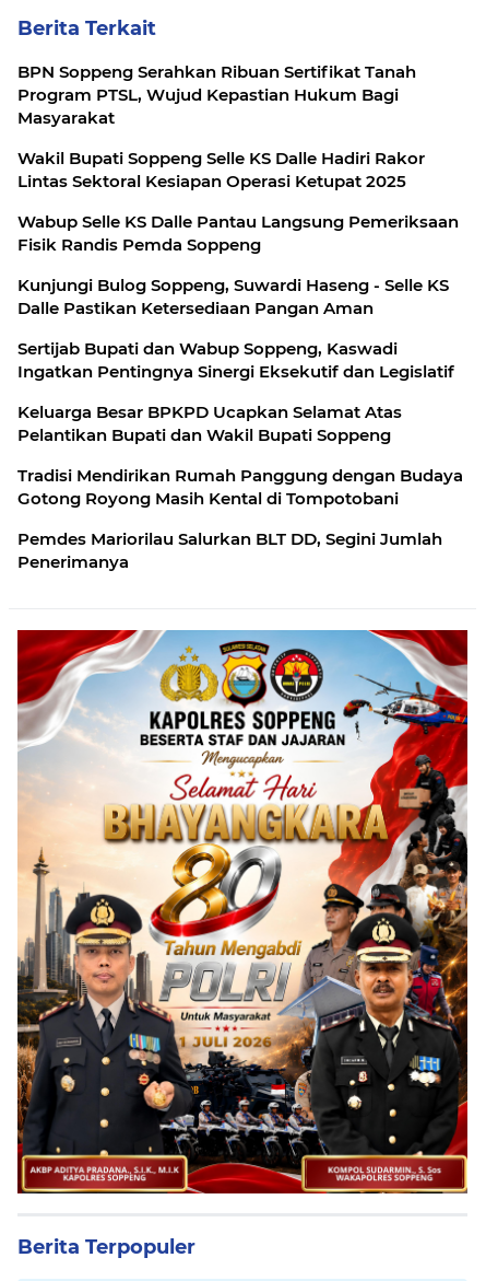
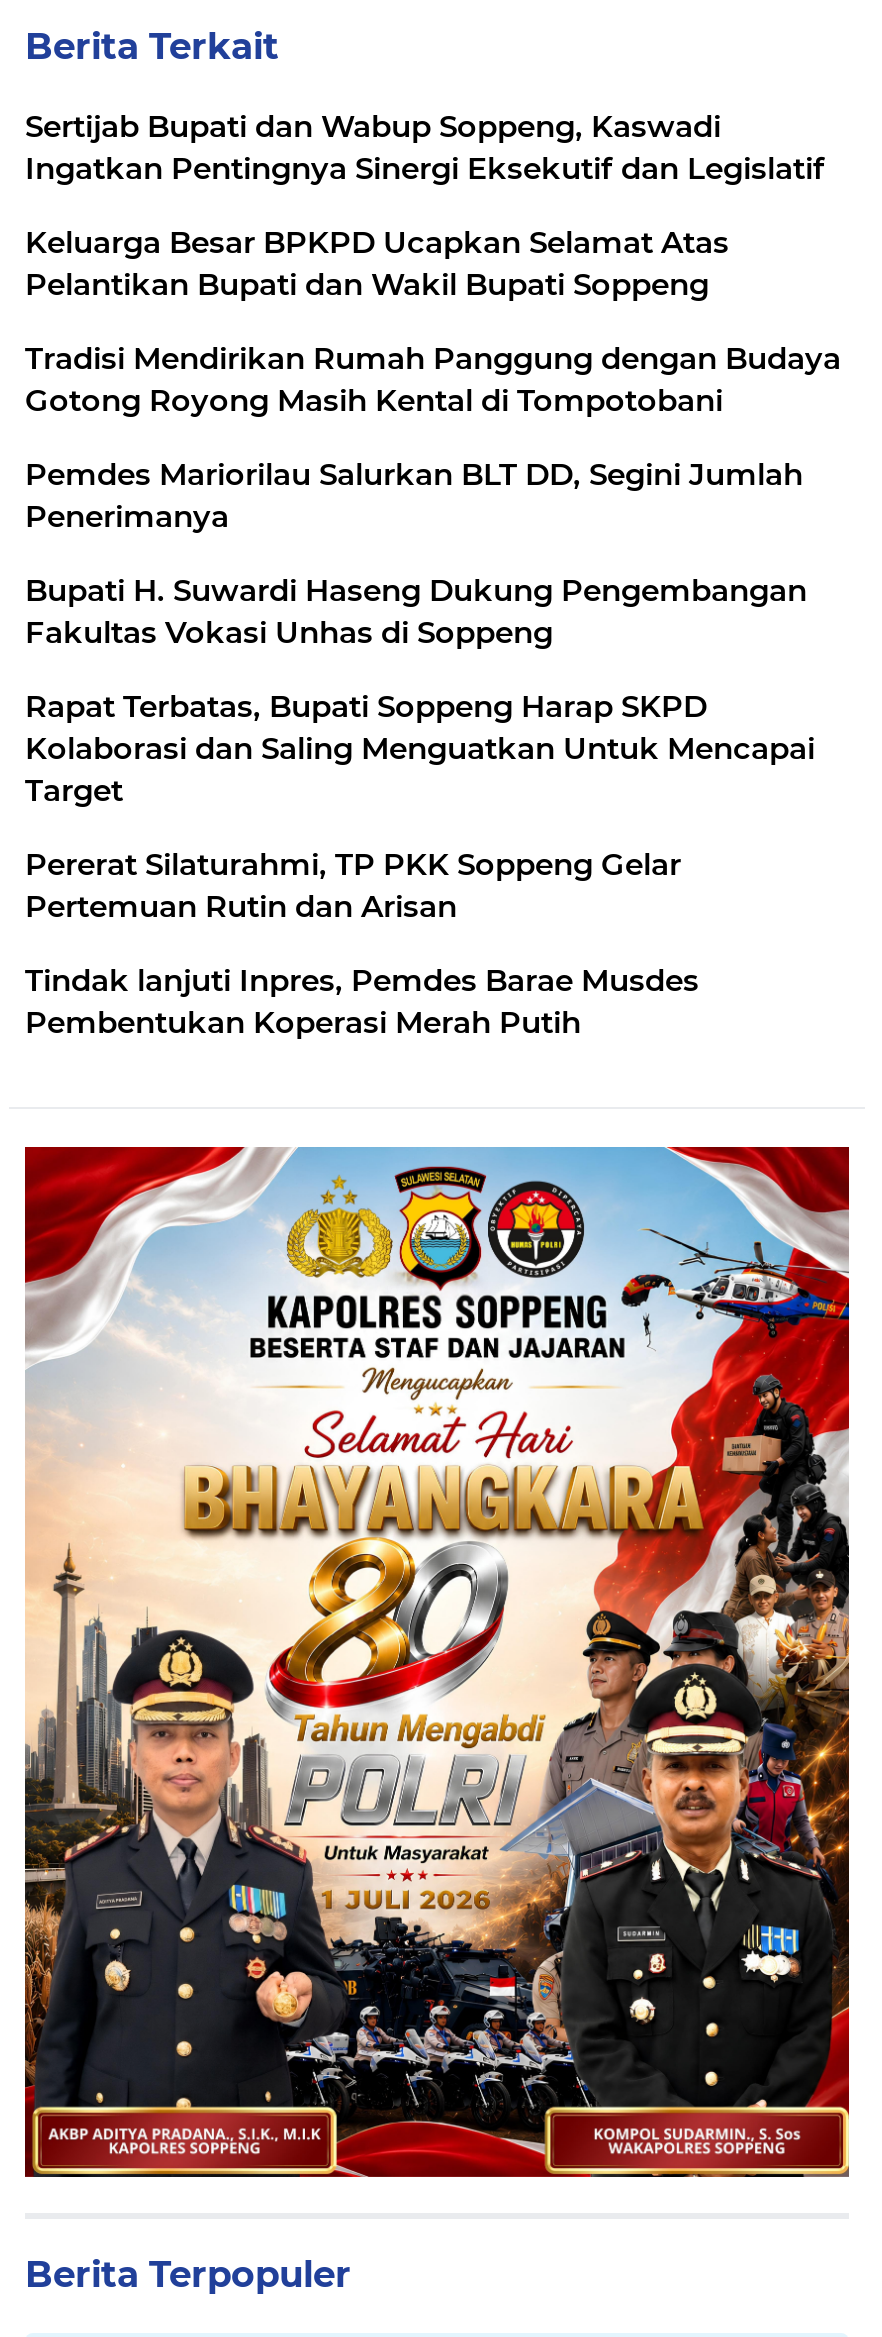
[17,62,459,319] BPN Soppeng Serahkan Ribuan Sertifikat Tanah | Program PTSL, Wujud Kepastian Hukum Bagi | Masyarakat | Wakil Bupati Soppeng Selle KS Dalle Hadiri Rakor | Lintas Sektoral Kesiapan Operasi Ketupat 2025 | Wabup Selle KS Dalle Pantau Langsung Pemeriksaan | Fisik Randis Pemda Soppeng | Kunjungi Bulog Soppeng, Suwardi Haseng - Selle KS | Dalle Pastikan Ketersediaan Pangan Aman -> none
moved [17,339,463,573] -> [25,108,841,536]: Sertijab Bupati dan Wabup Soppeng, Kaswadi | Ingatkan Pentingnya Sinergi Eksekutif dan Legislatif | Keluarga Besar BPKPD Ucapkan Selamat Atas | Pelantikan Bupati dan Wakil Bupati Soppeng | Tradisi Mendirikan Rumah Panggung dengan Budaya | Gotong Royong Masih Kental di Tompotobani | Pemdes Mariorilau Salurkan BLT DD, Segini Jumlah | Penerimanya
none -> [25,572,815,1042] Bupati H. Suwardi Haseng Dukung Pengembangan | Fakultas Vokasi Unhas di Soppeng | Rapat Terbatas, Bupati Soppeng Harap SKPD | Kolaborasi dan Saling Menguatkan Untuk Mencapai | Target | Pererat Silaturahmi, TP PKK Soppeng Gelar | Pertemuan Rutin dan Arisan | Tindak lanjuti Inpres, Pemdes Barae Musdes | Pembentukan Koperasi Merah Putih

